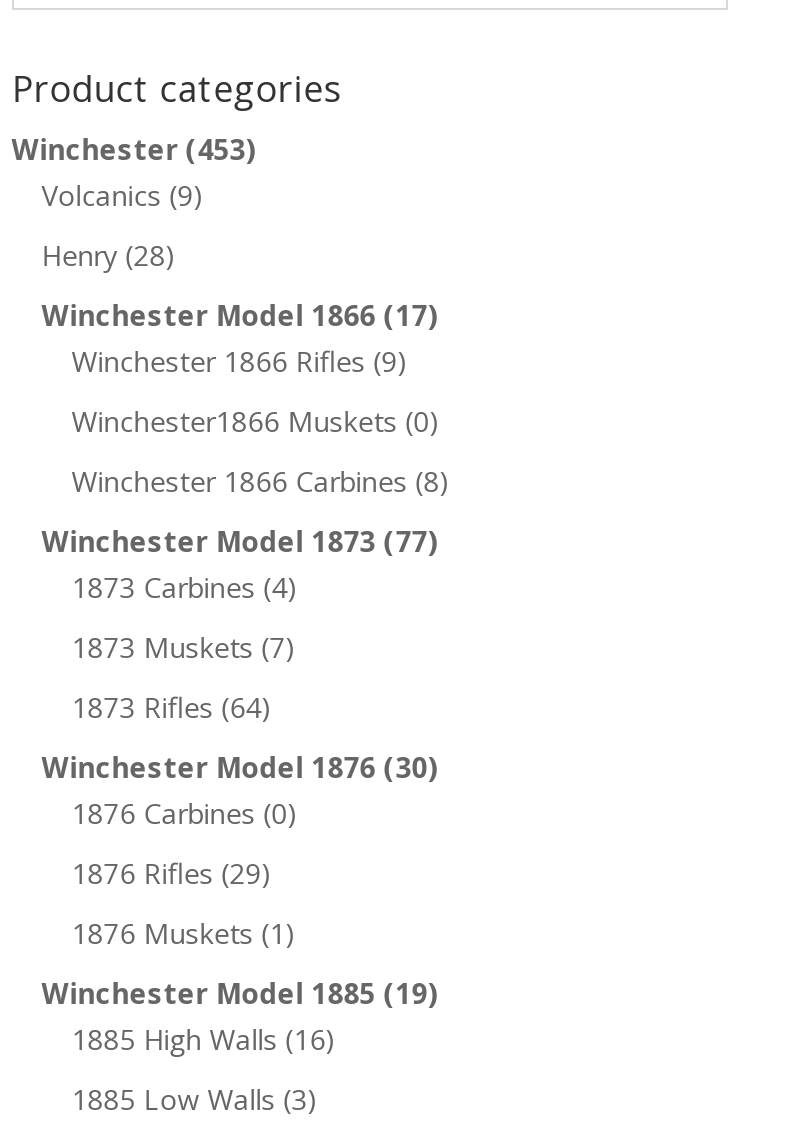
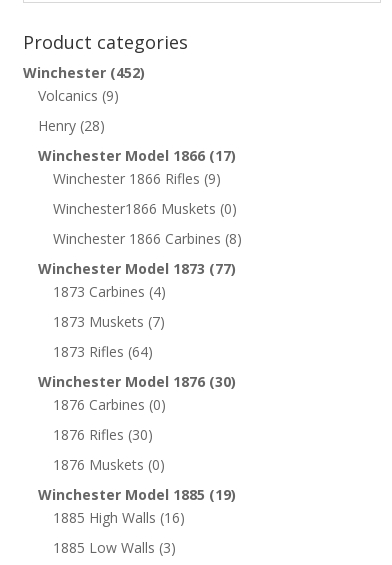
[12,130,256,168] Winchester (453) -> [23,63,145,82] Winchester (452)
[72,854,272,892] 1876 Rifles (29) -> [53,425,153,444] 1876 Rifles (30)
[72,914,296,952] 1876 Muskets (1) -> [53,455,165,474] 1876 Muskets (0)

